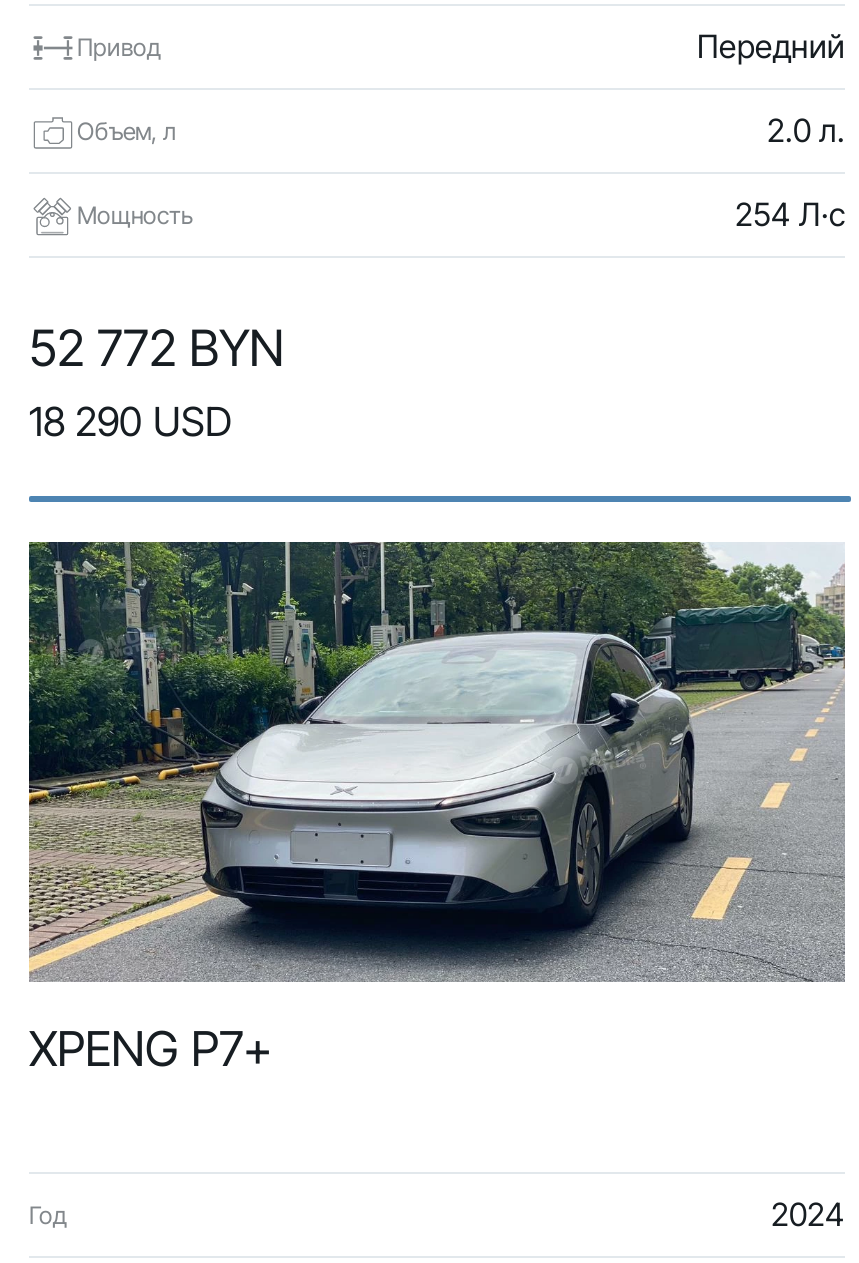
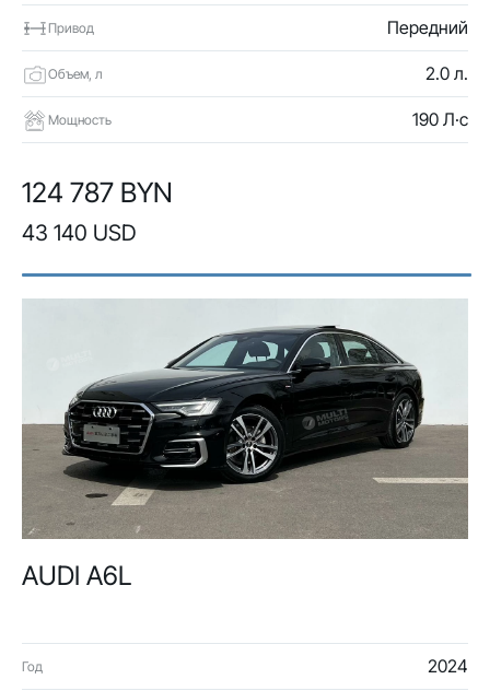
[735,194,845,234] 254 Л·с -> [412,108,468,130] 190 Л·с
[29,318,285,446] 52 772 BYN | 18 290 USD -> [22,176,173,246] 124 787 BYN | 43 140 USD
[27,540,847,1078] [image] | XPENG P7+ -> [22,298,468,592] [image] | AUDI A6L

